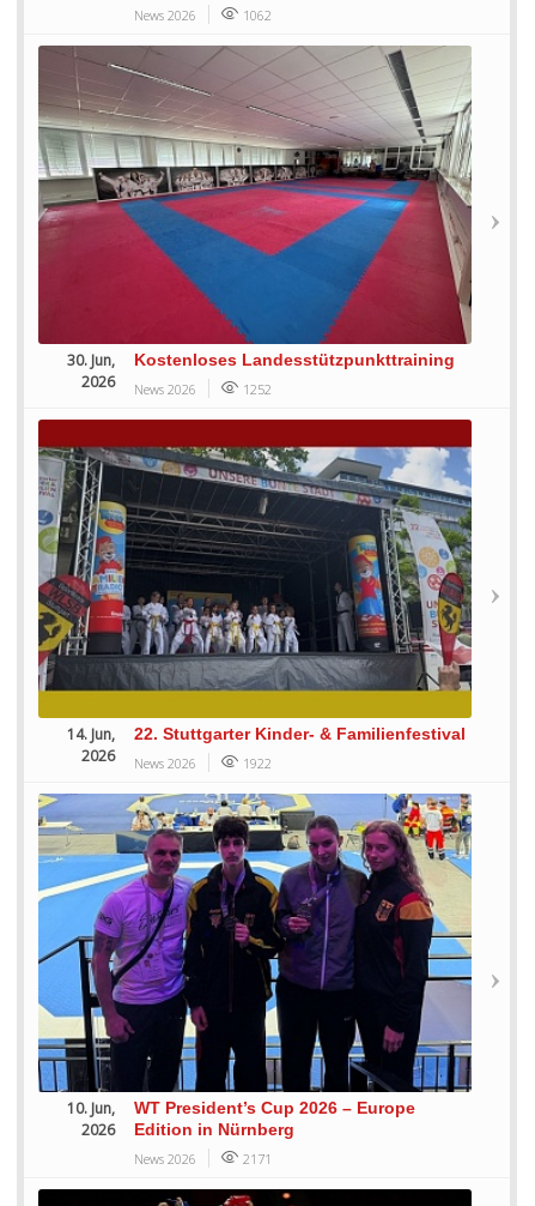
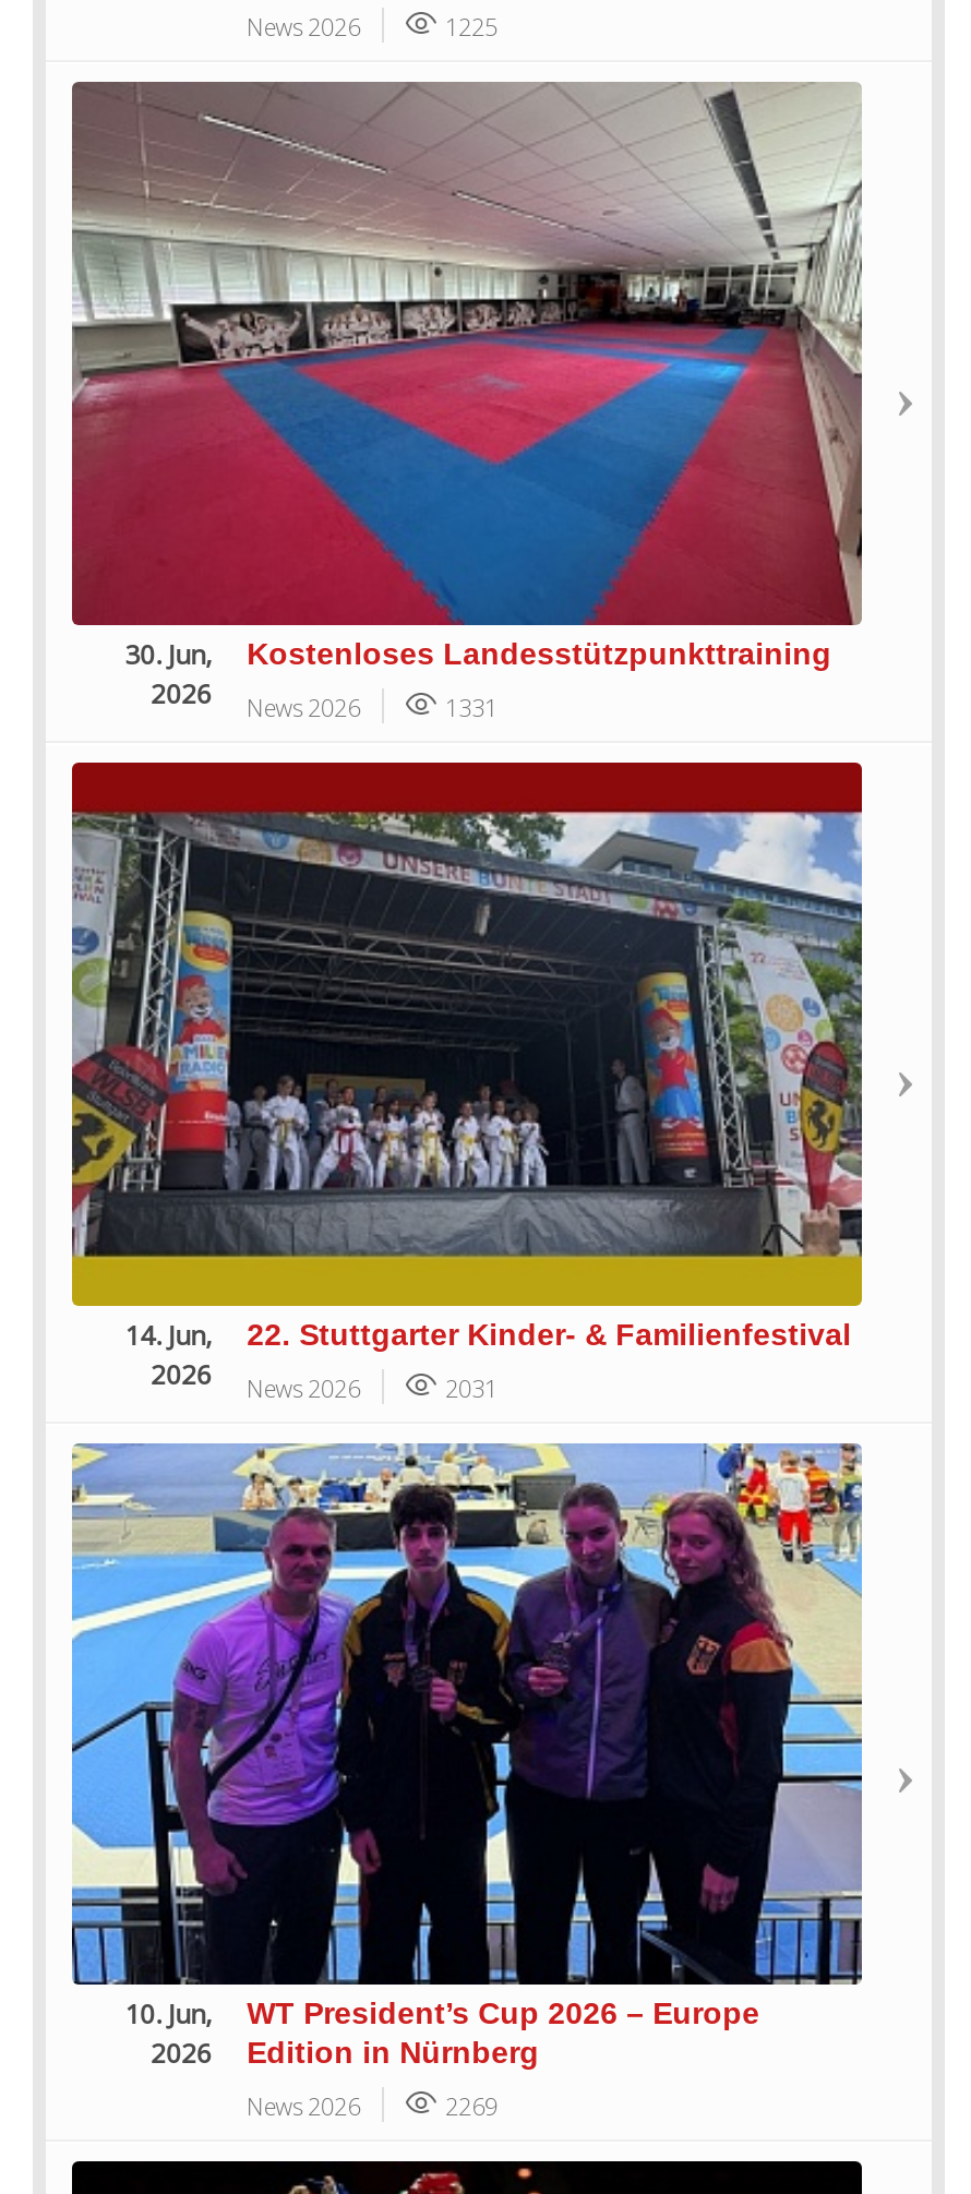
[243,6,272,24] 1062 -> [446,10,498,42] 1225
[243,380,272,398] 1252 -> [446,690,498,723] 1331
[243,754,272,772] 1922 -> [446,1371,498,1403] 2031
[243,1149,272,1167] 2171 -> [446,2090,498,2123] 2269

